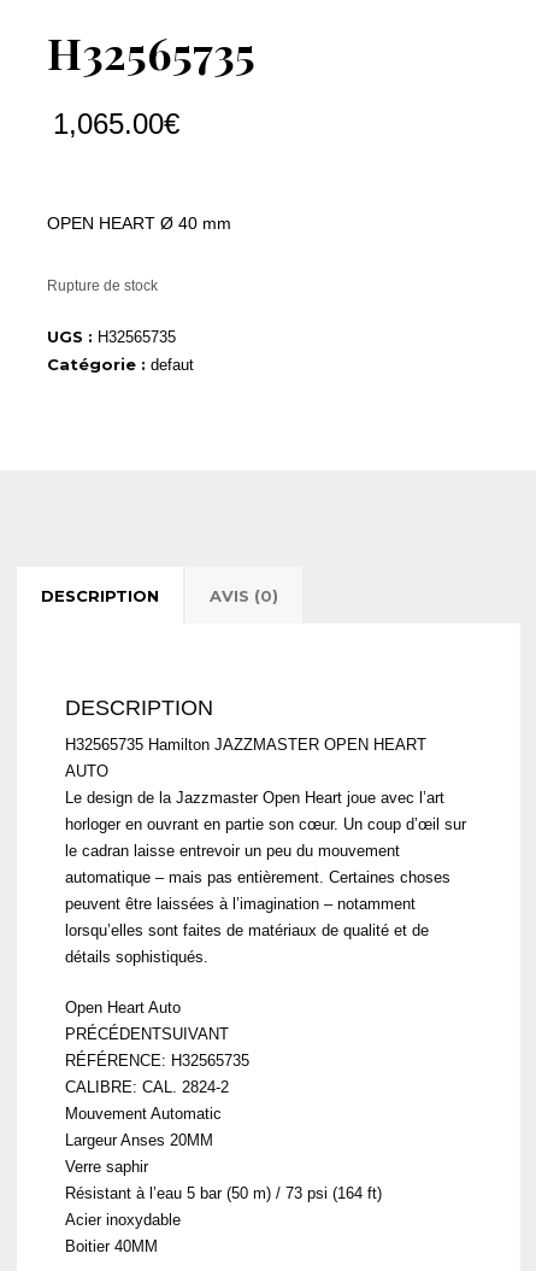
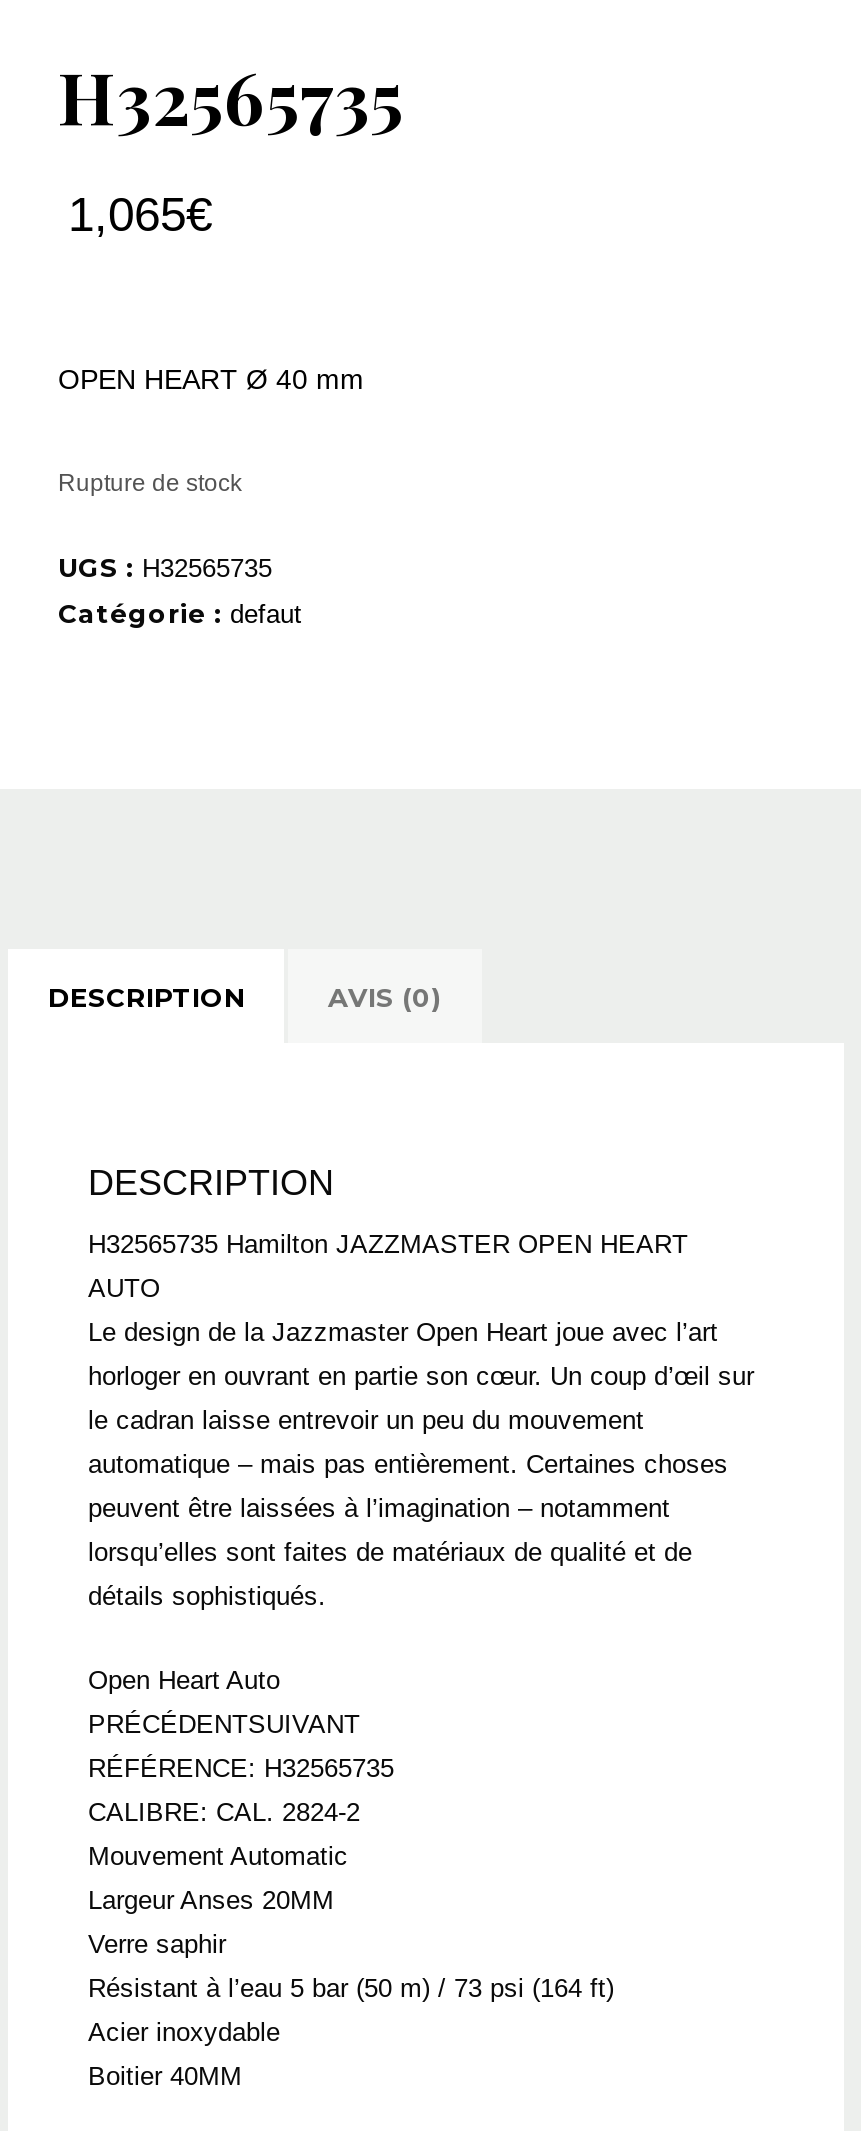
[53,108,179,140] 1,065.00€ -> [68,188,212,242] 1,065€

